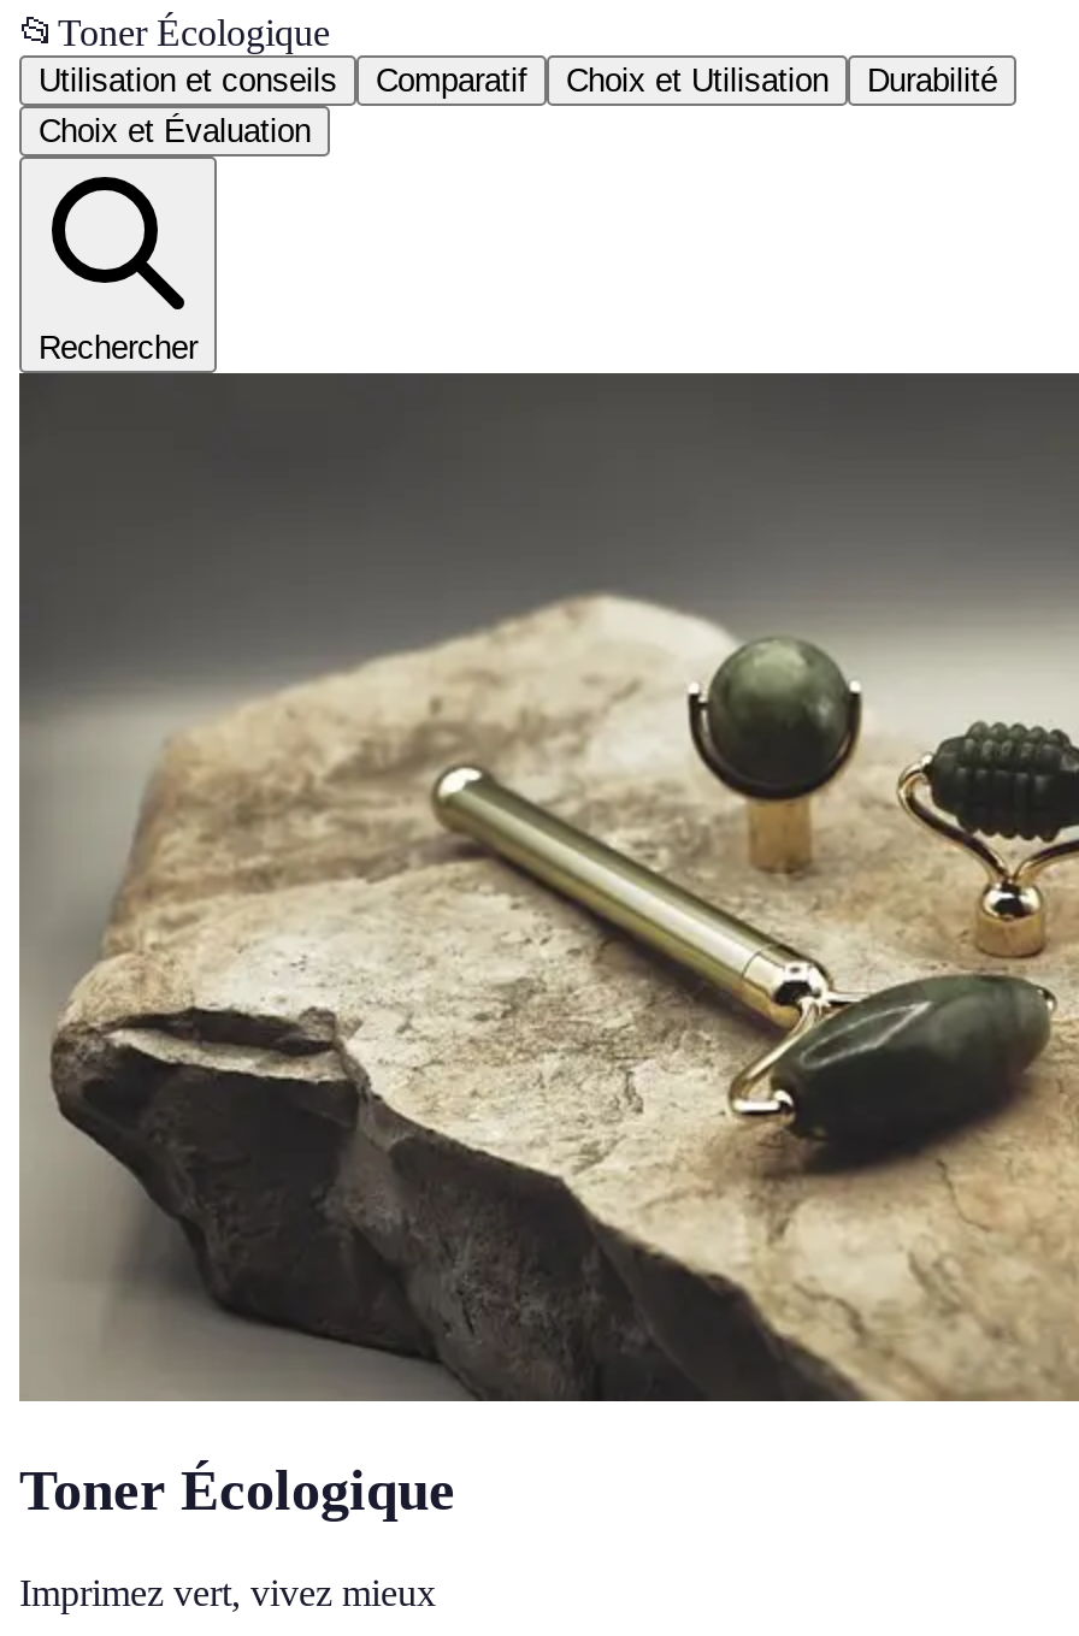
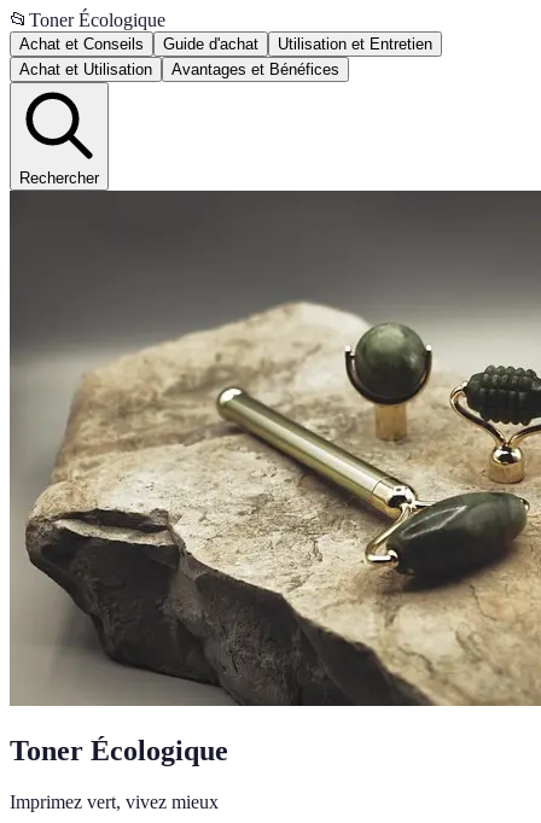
[39,63,997,149] Utilisation et conseils | Comparatif | Choix et Utilisation | Durabilité | Choix et Évaluation -> [19,35,432,78] Achat et Conseils | Guide d'achat | Utilisation et Entretien | Achat et Utilisation | Avantages et Bénéfices

